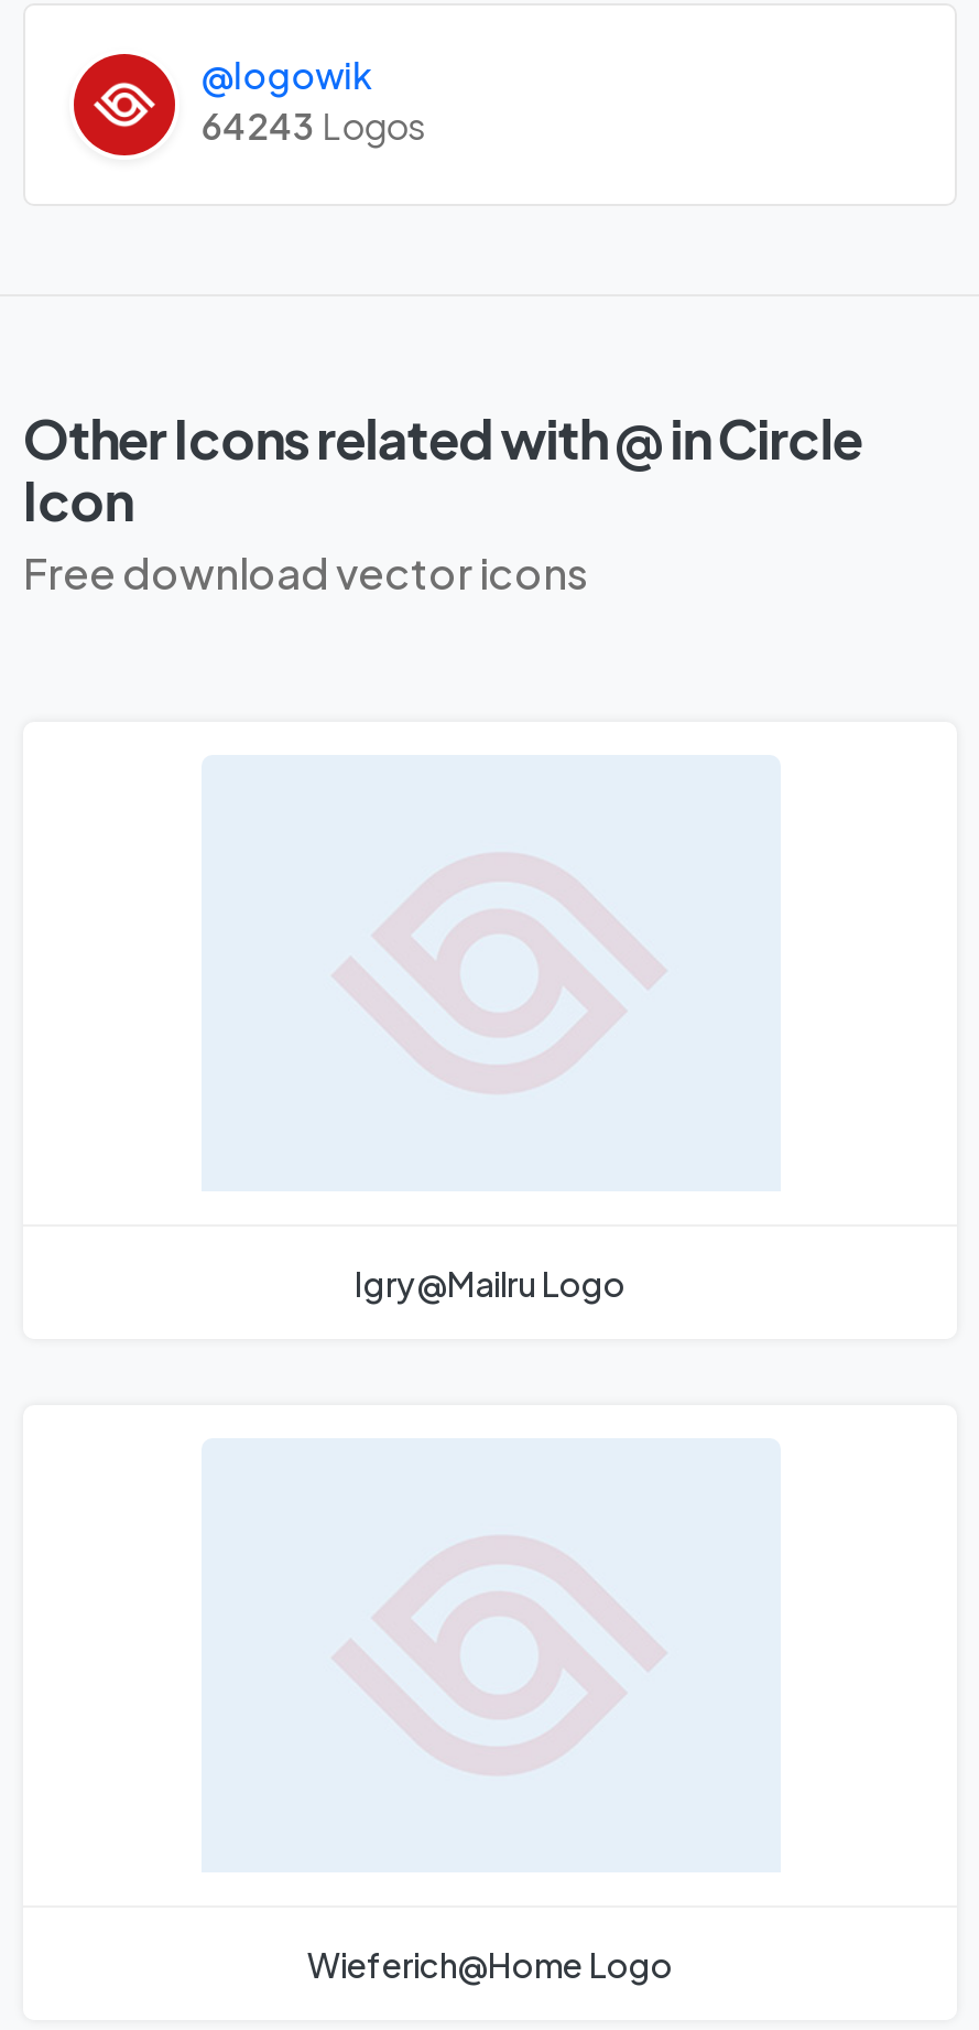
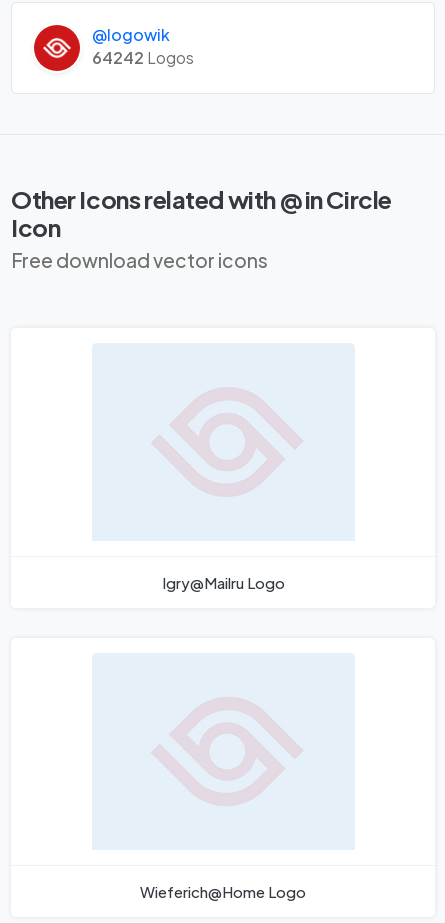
[201,103,425,150] 64243 Logos -> [92,47,194,68] 64242 Logos

